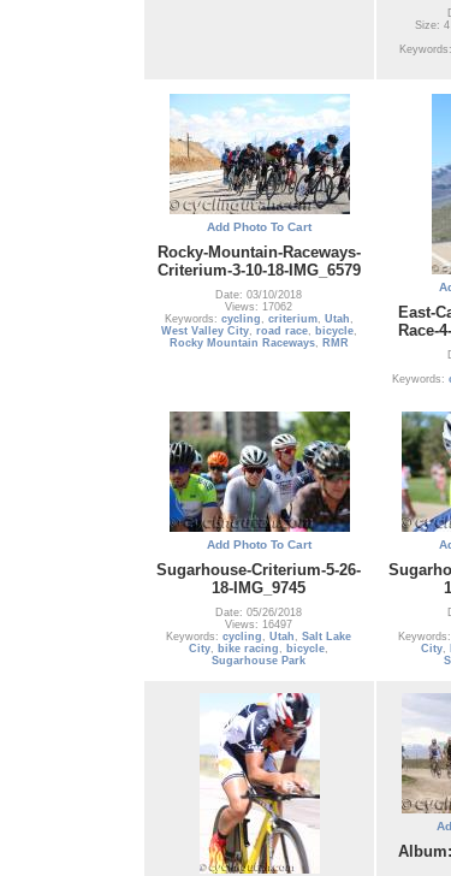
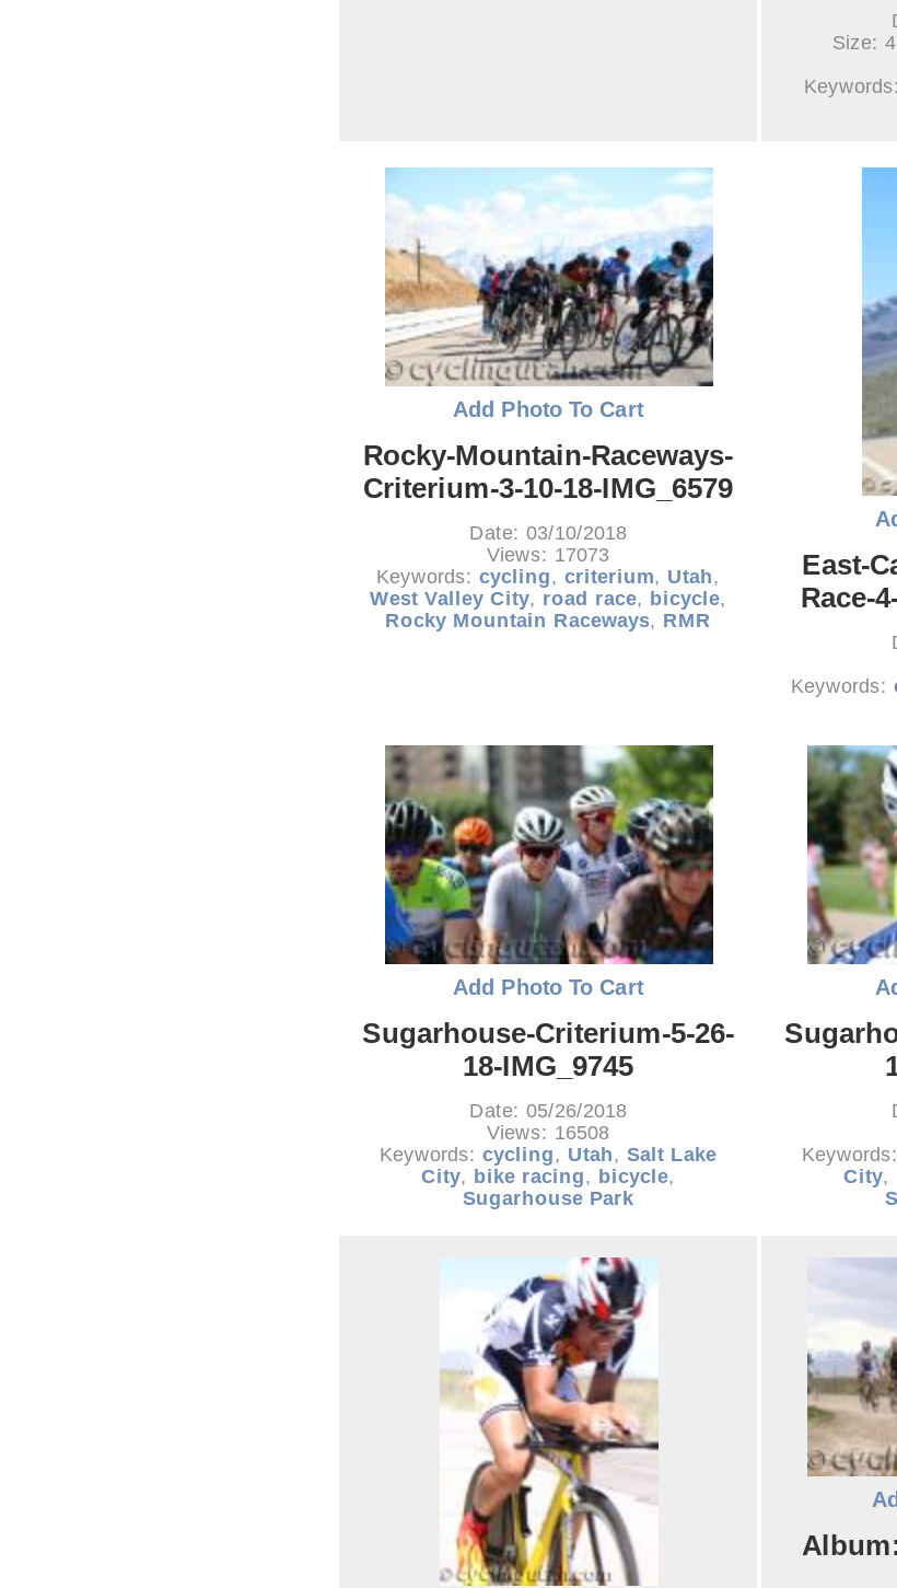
[226,300,293,312] Views: 17062 -> [487,543,609,565] Views: 17073
[226,618,293,630] Views: 16497 -> [487,1121,609,1143] Views: 16508

